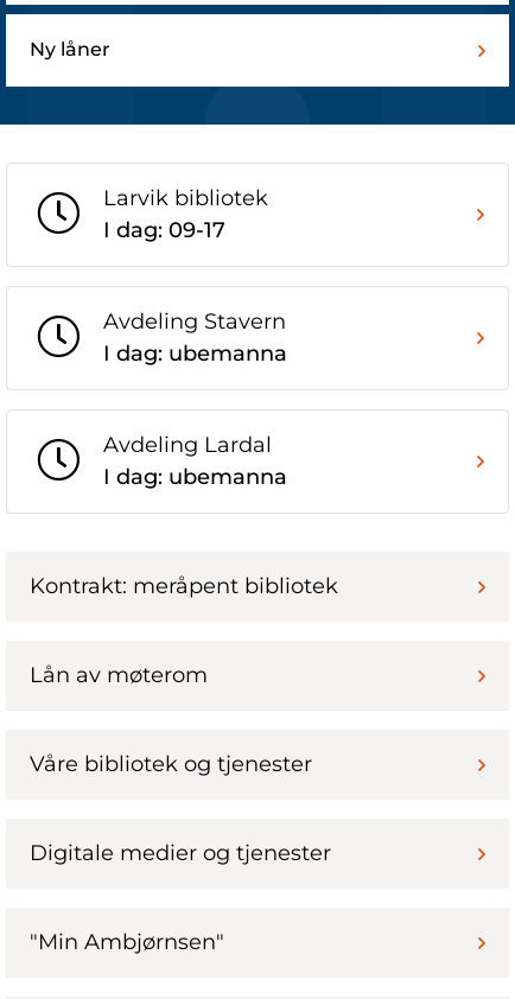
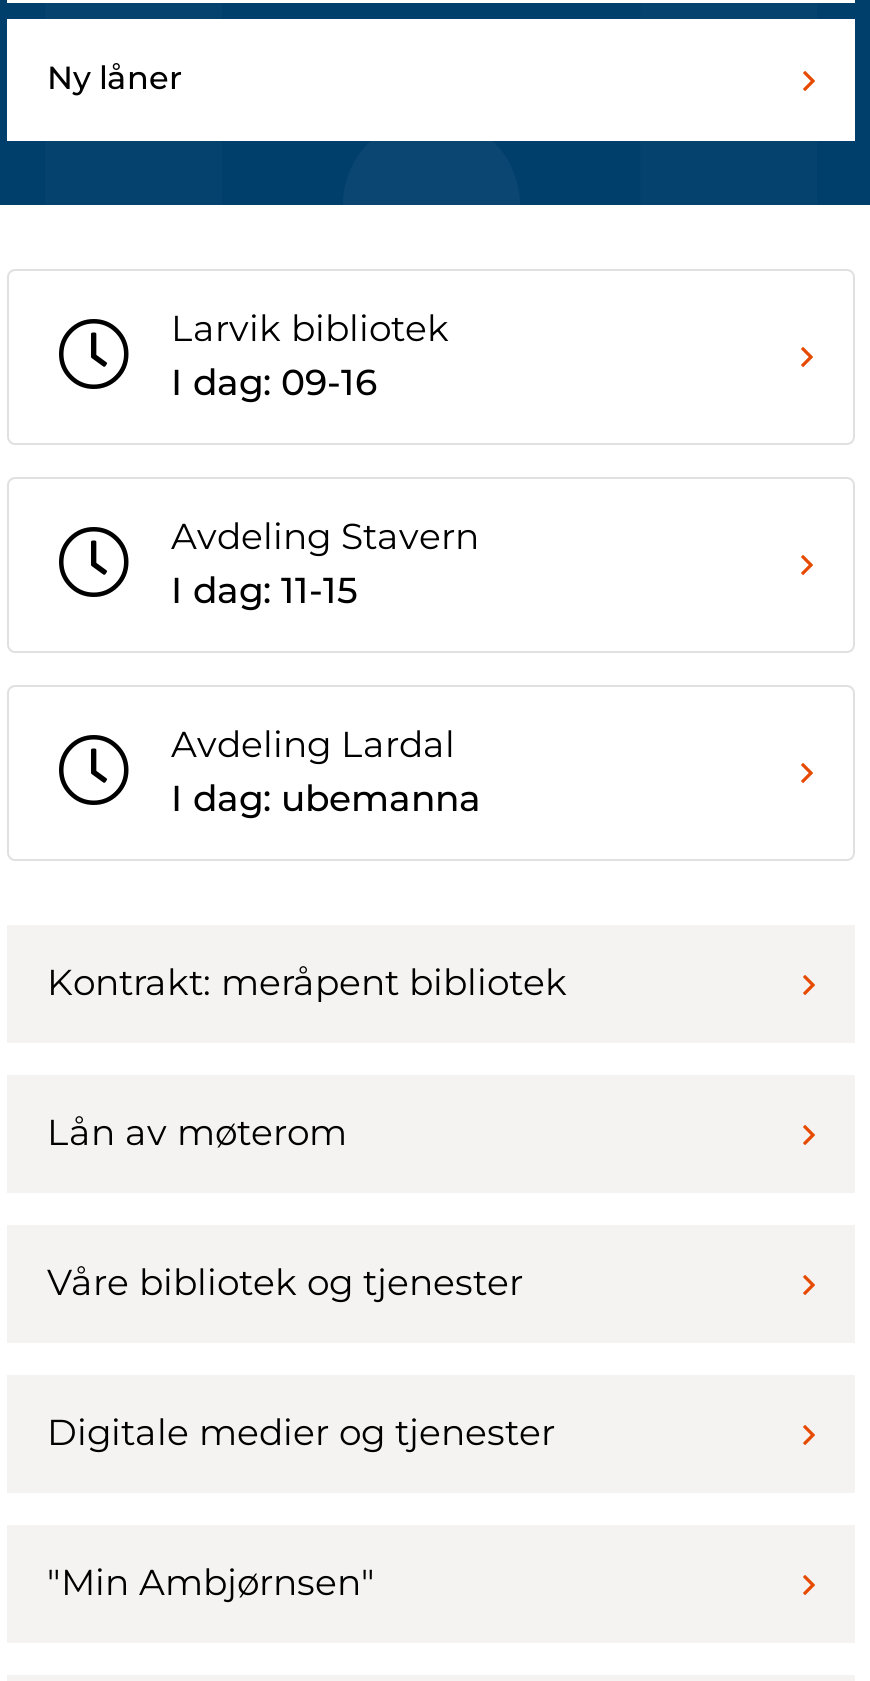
[103,218,225,244] I dag: 09-17 -> [171,362,377,406] I dag: 09-16
[103,341,287,367] I dag: ubemanna -> [171,570,357,614] I dag: 11-15

